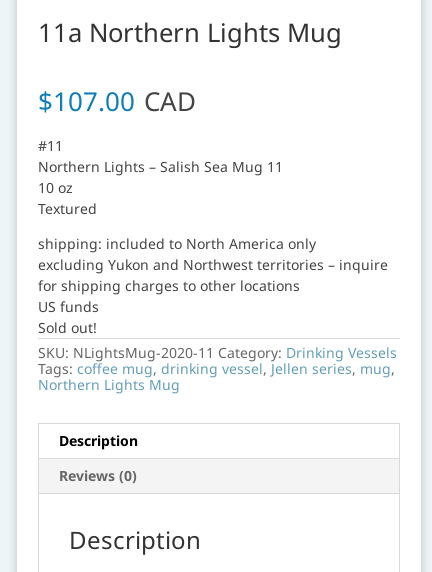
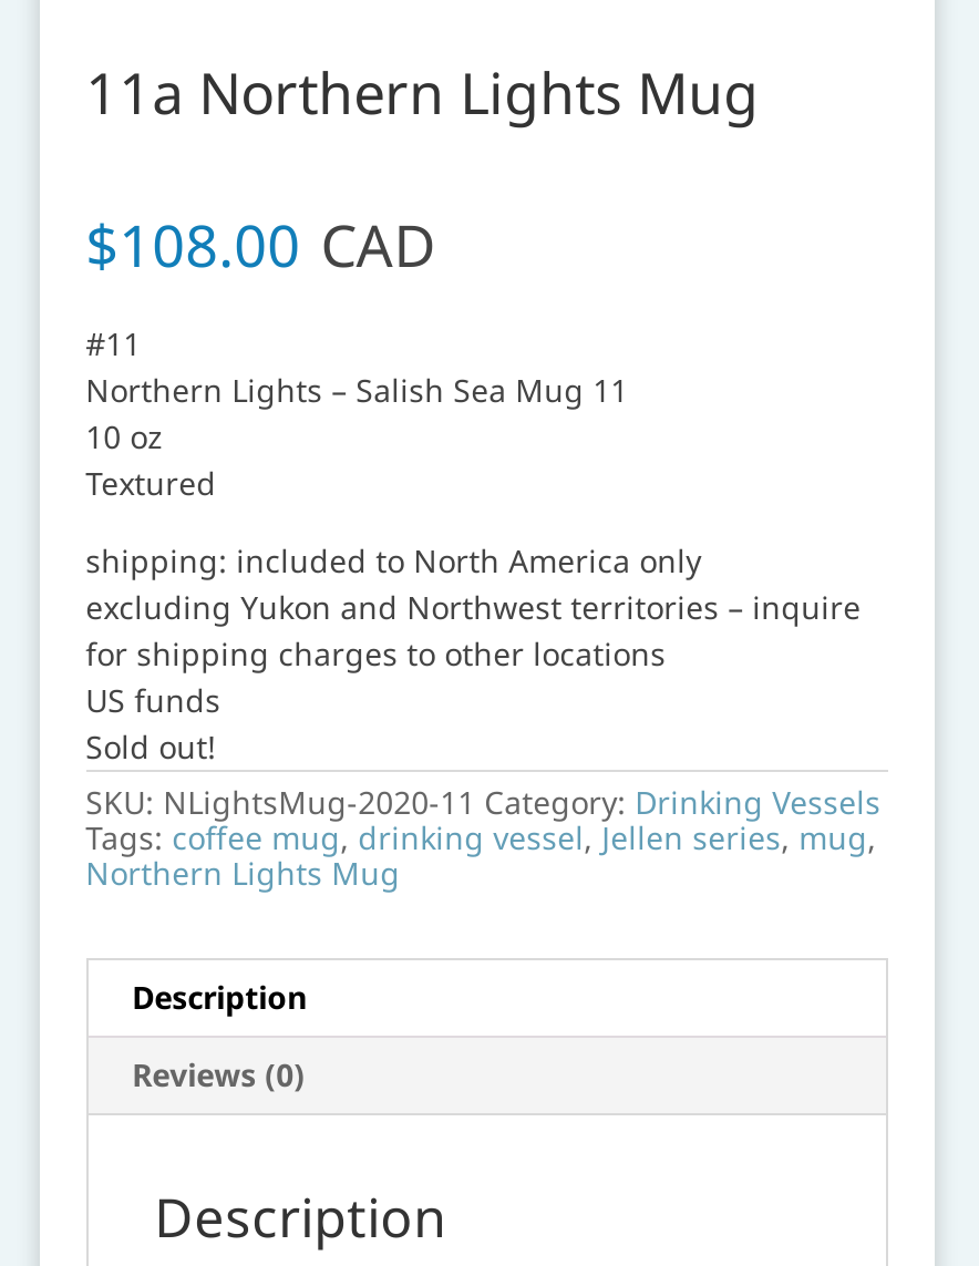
[38,83,196,119] $107.00 CAD -> [85,205,436,285] $108.00 CAD

